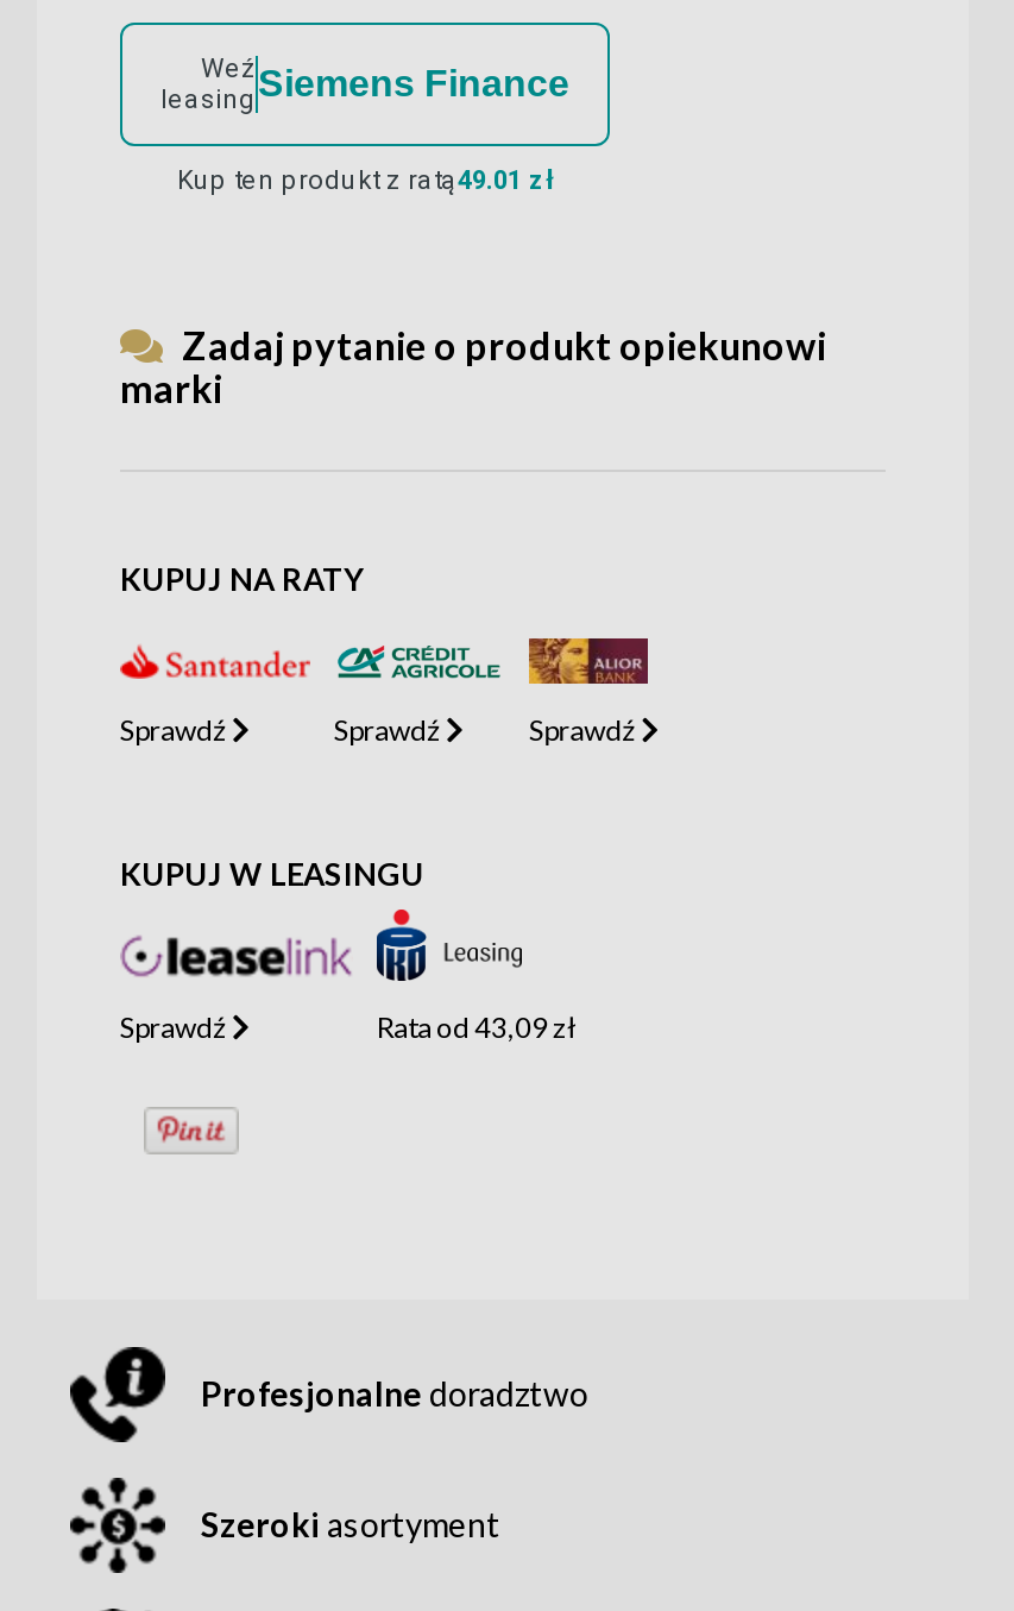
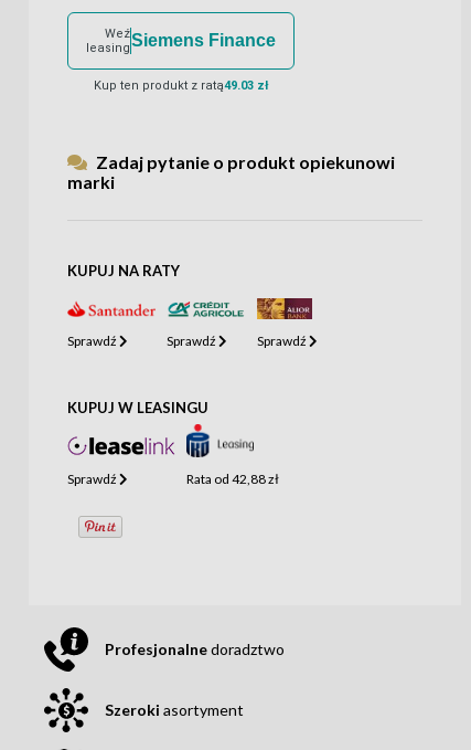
[177,165,553,196] Kup ten produkt z ratą49.01 zł -> [94,78,268,93] Kup ten produkt z ratą49.03 zł
[377,1009,577,1045] Rata od 43,09 zł -> [186,471,279,487] Rata od 42,88 zł

